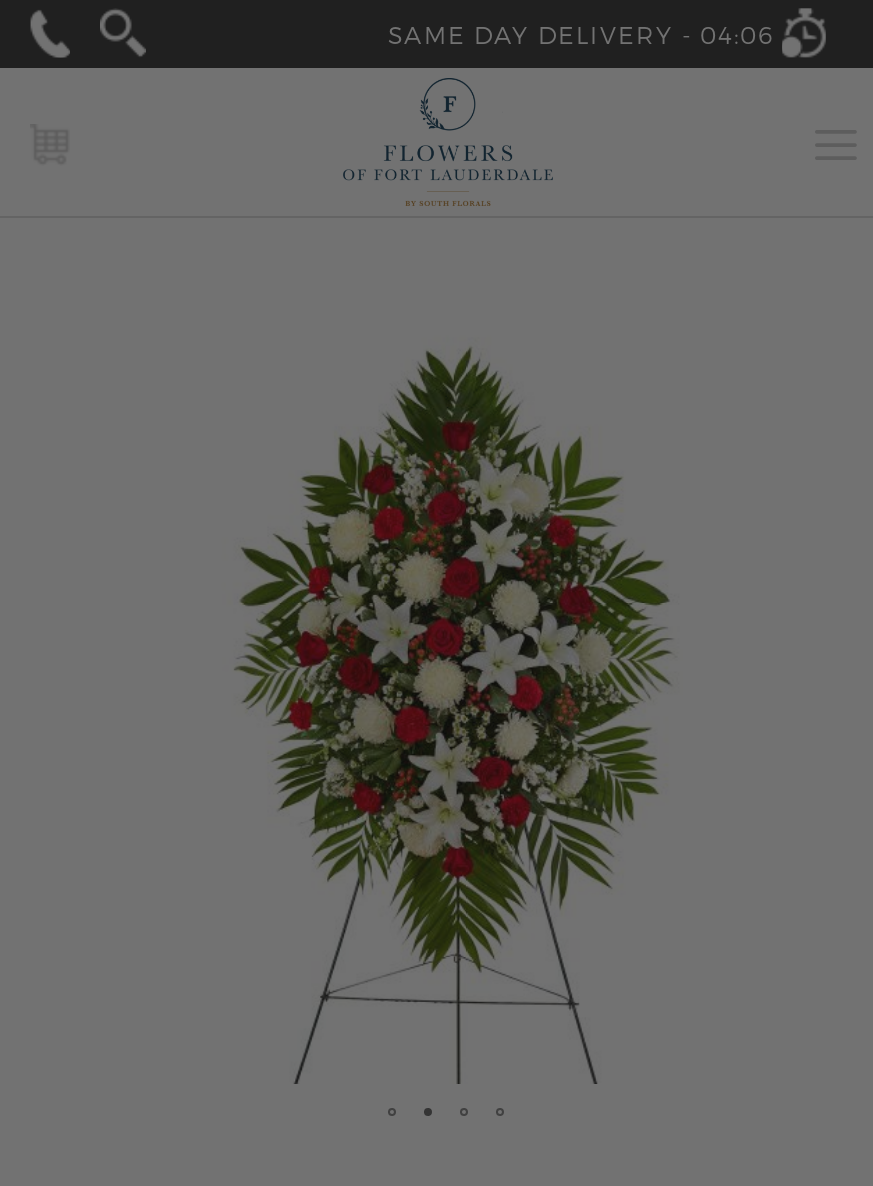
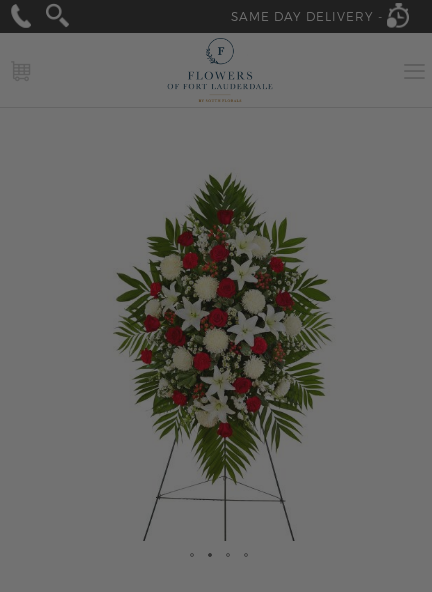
[388,20,774,48] SAME DAY DELIVERY - 04:06 -> [231,9,387,23] SAME DAY DELIVERY -

